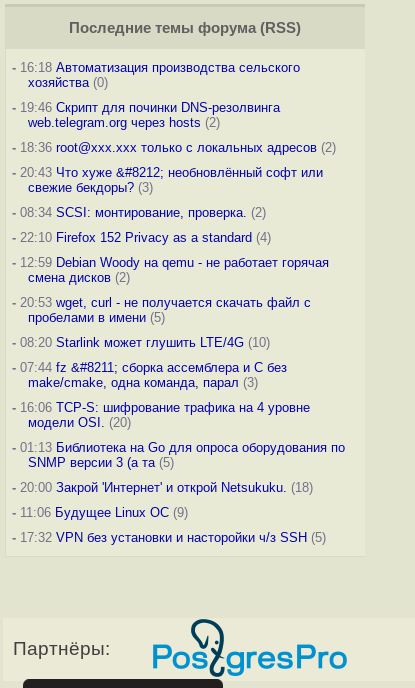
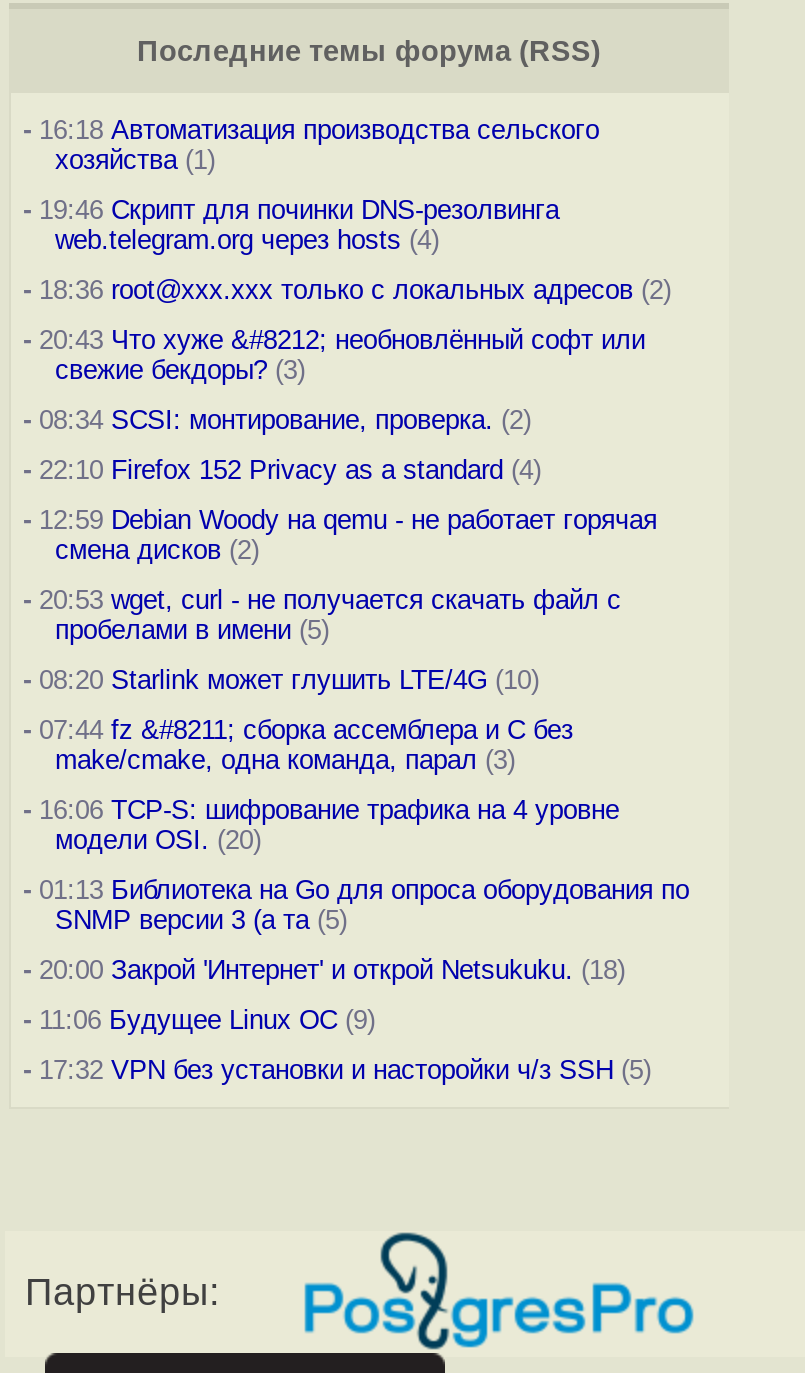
[28,75,108,90] хозяйства (0) -> [55,145,215,175] хозяйства (1)
[28,115,220,130] web.telegram.org через hosts (2) -> [55,225,439,255] web.telegram.org через hosts (4)

